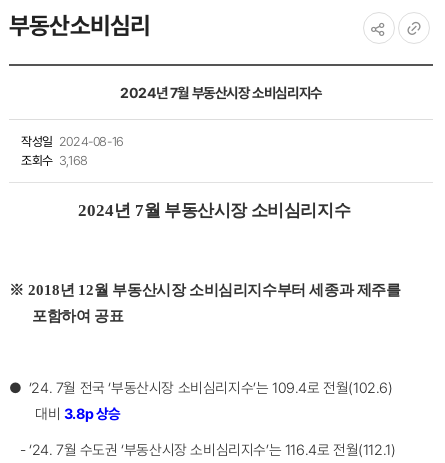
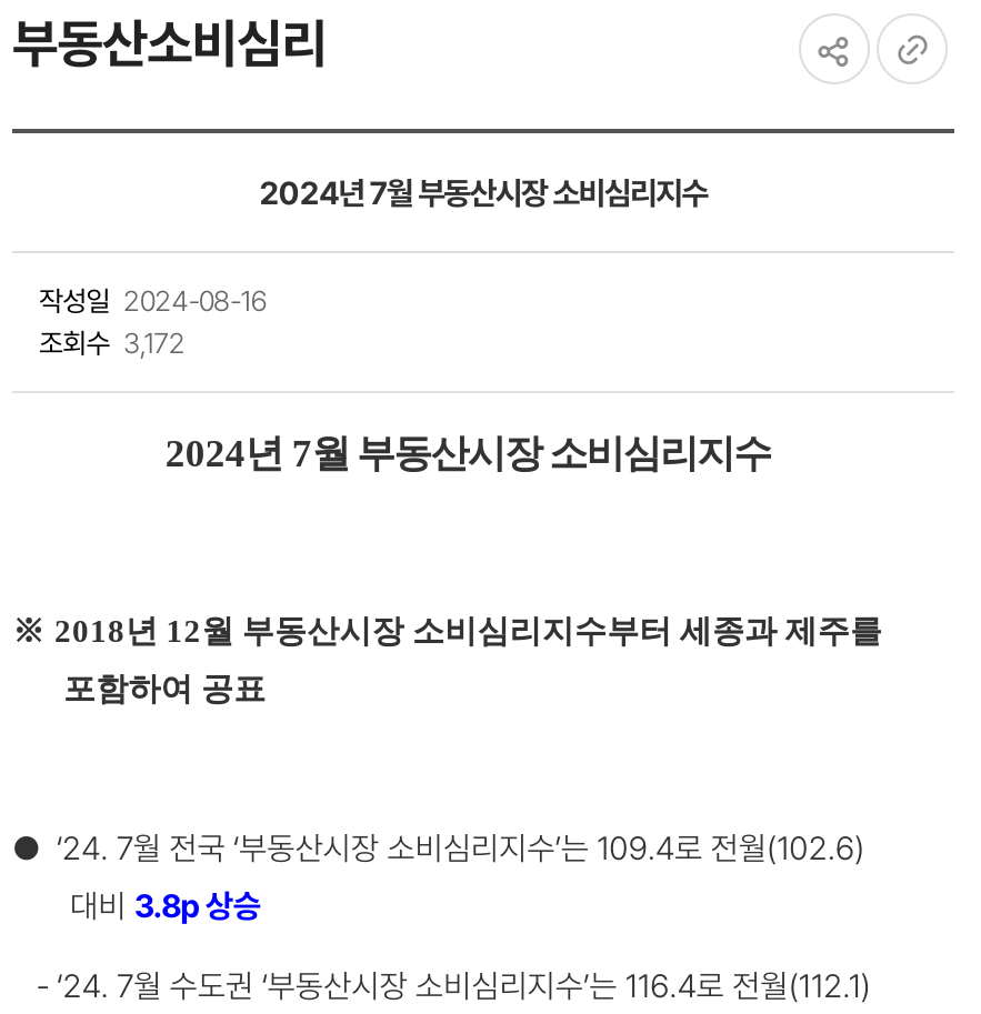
[21,153,88,168] 조회수 3,168 -> [39,327,185,360] 조회수 3,172

